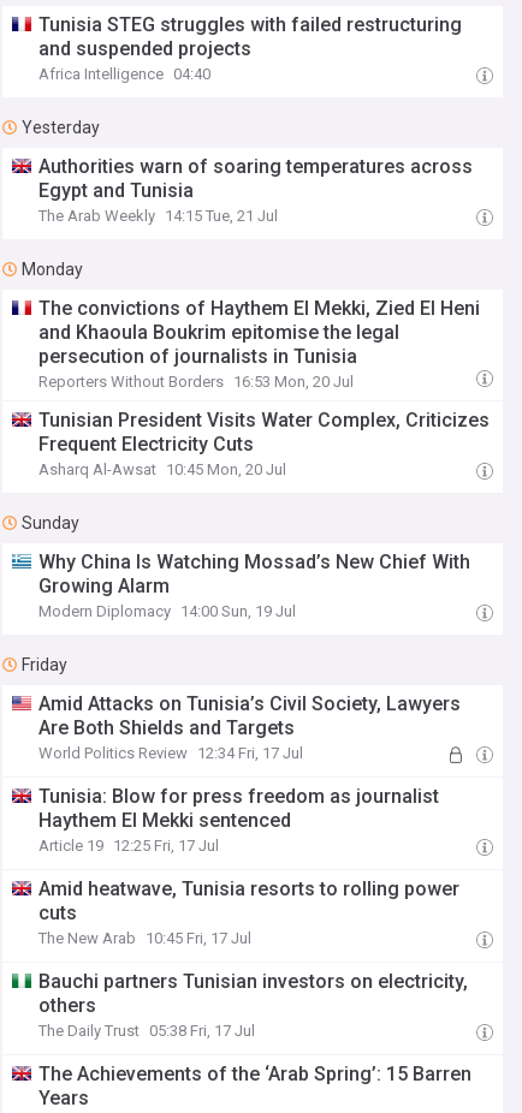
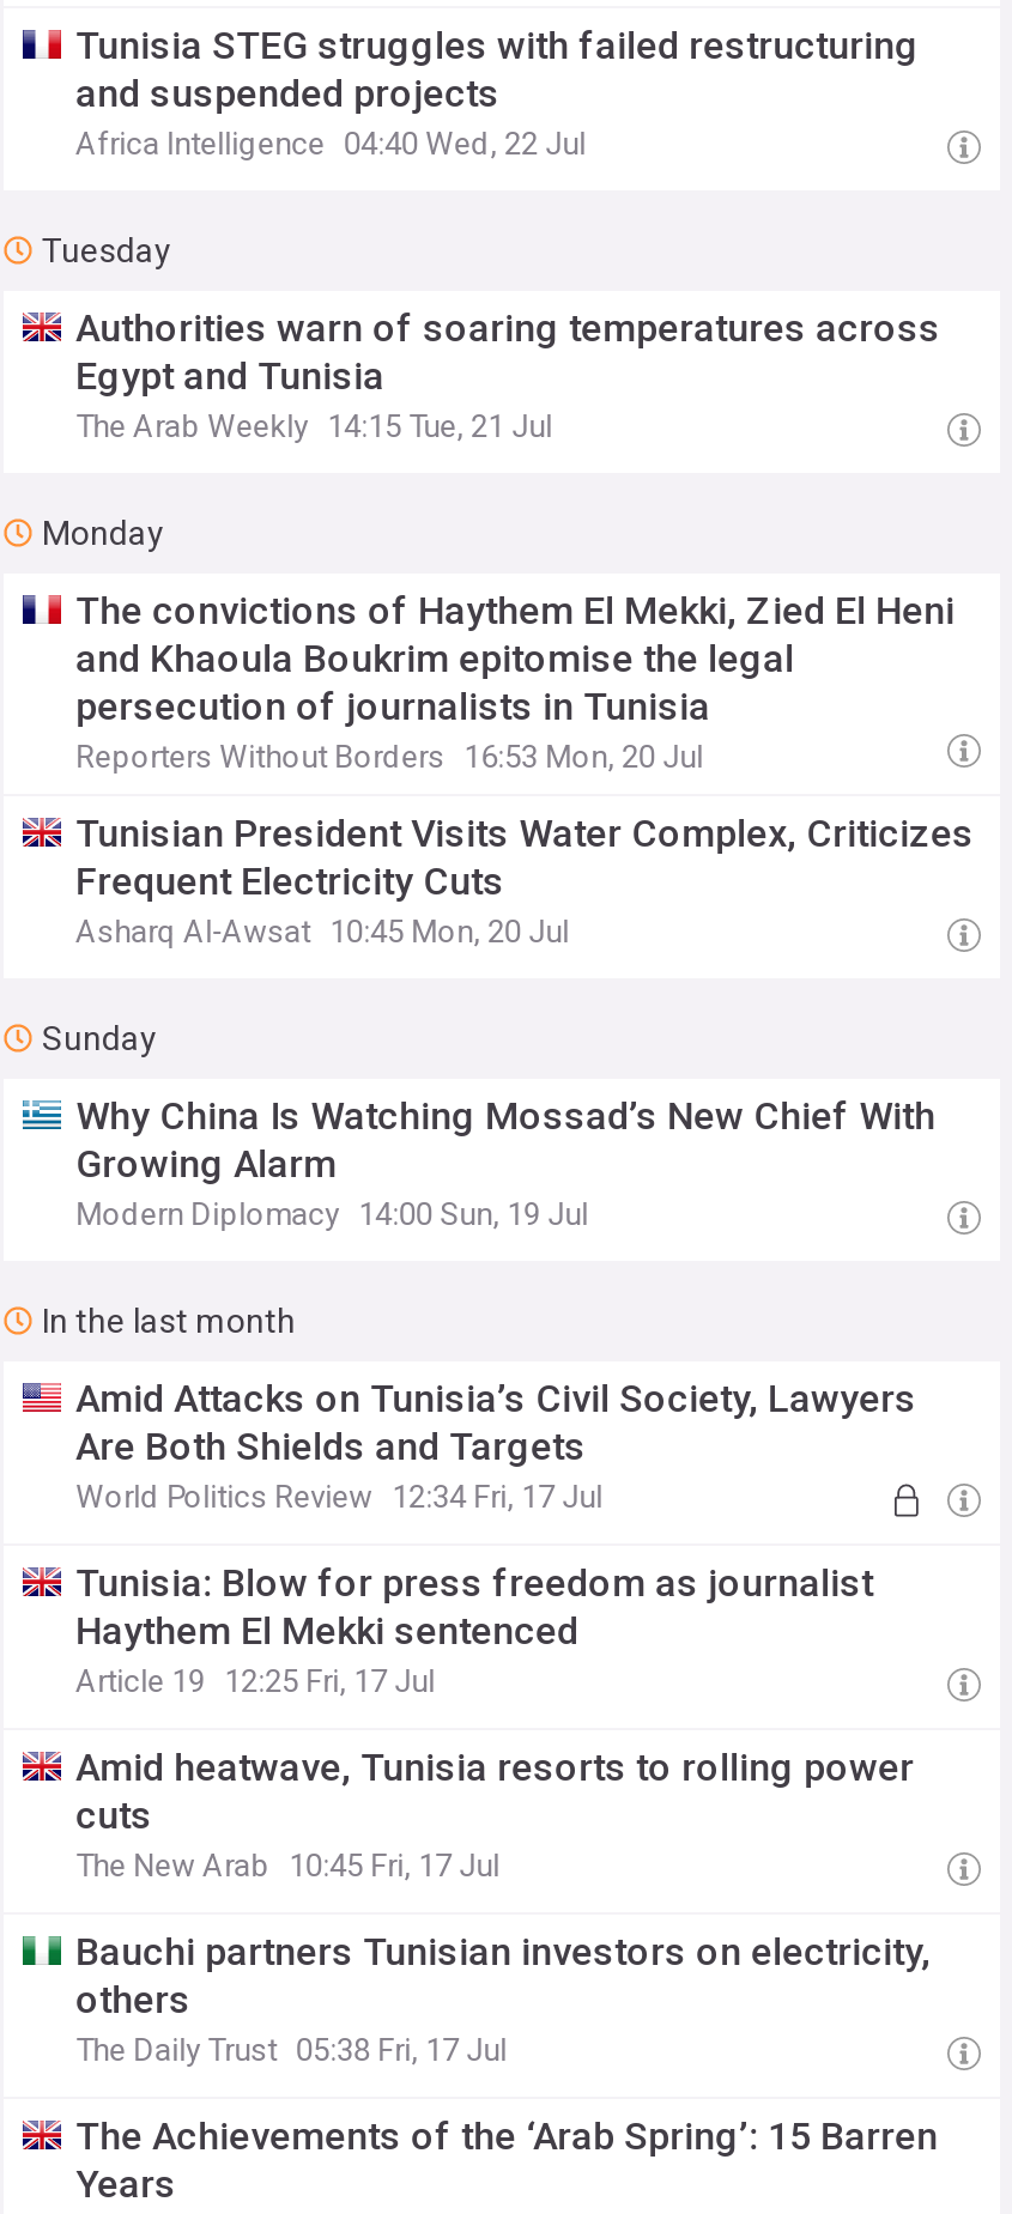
[39,65,211,83] Africa Intelligence 04:40 -> [76,126,586,162] Africa Intelligence 04:40 Wed, 22 Jul
[22,118,100,137] Yesterday -> [42,231,171,269] Tuesday
[22,655,67,674] Friday -> [42,1302,296,1340] In the last month

